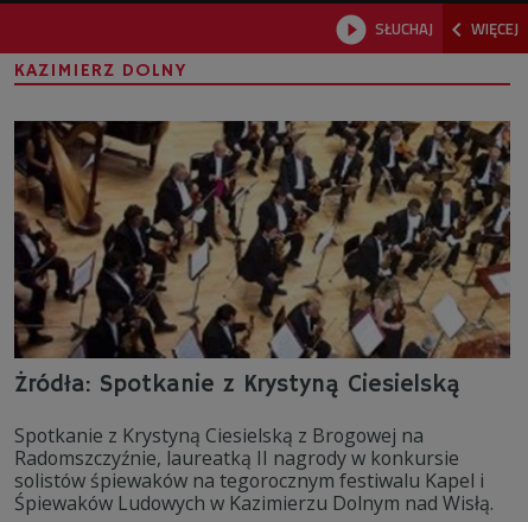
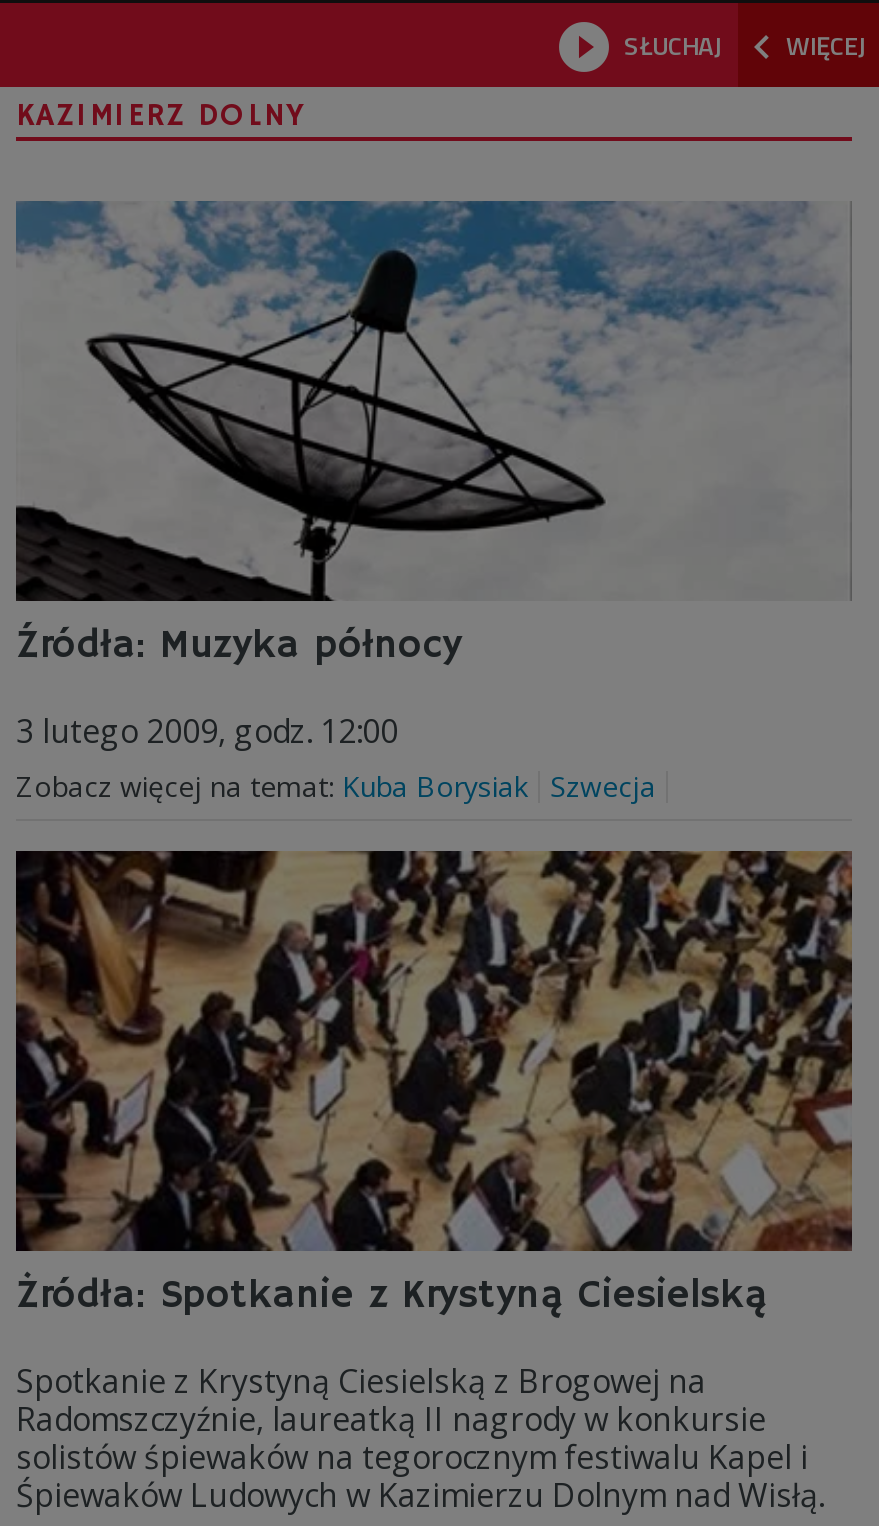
none -> [14,199,852,805] [image] | Źródła: Muzyka północy | 3 lutego 2009, godz. 12:00 | Zobacz więcej na temat: Kuba Borysiak Szwecja

